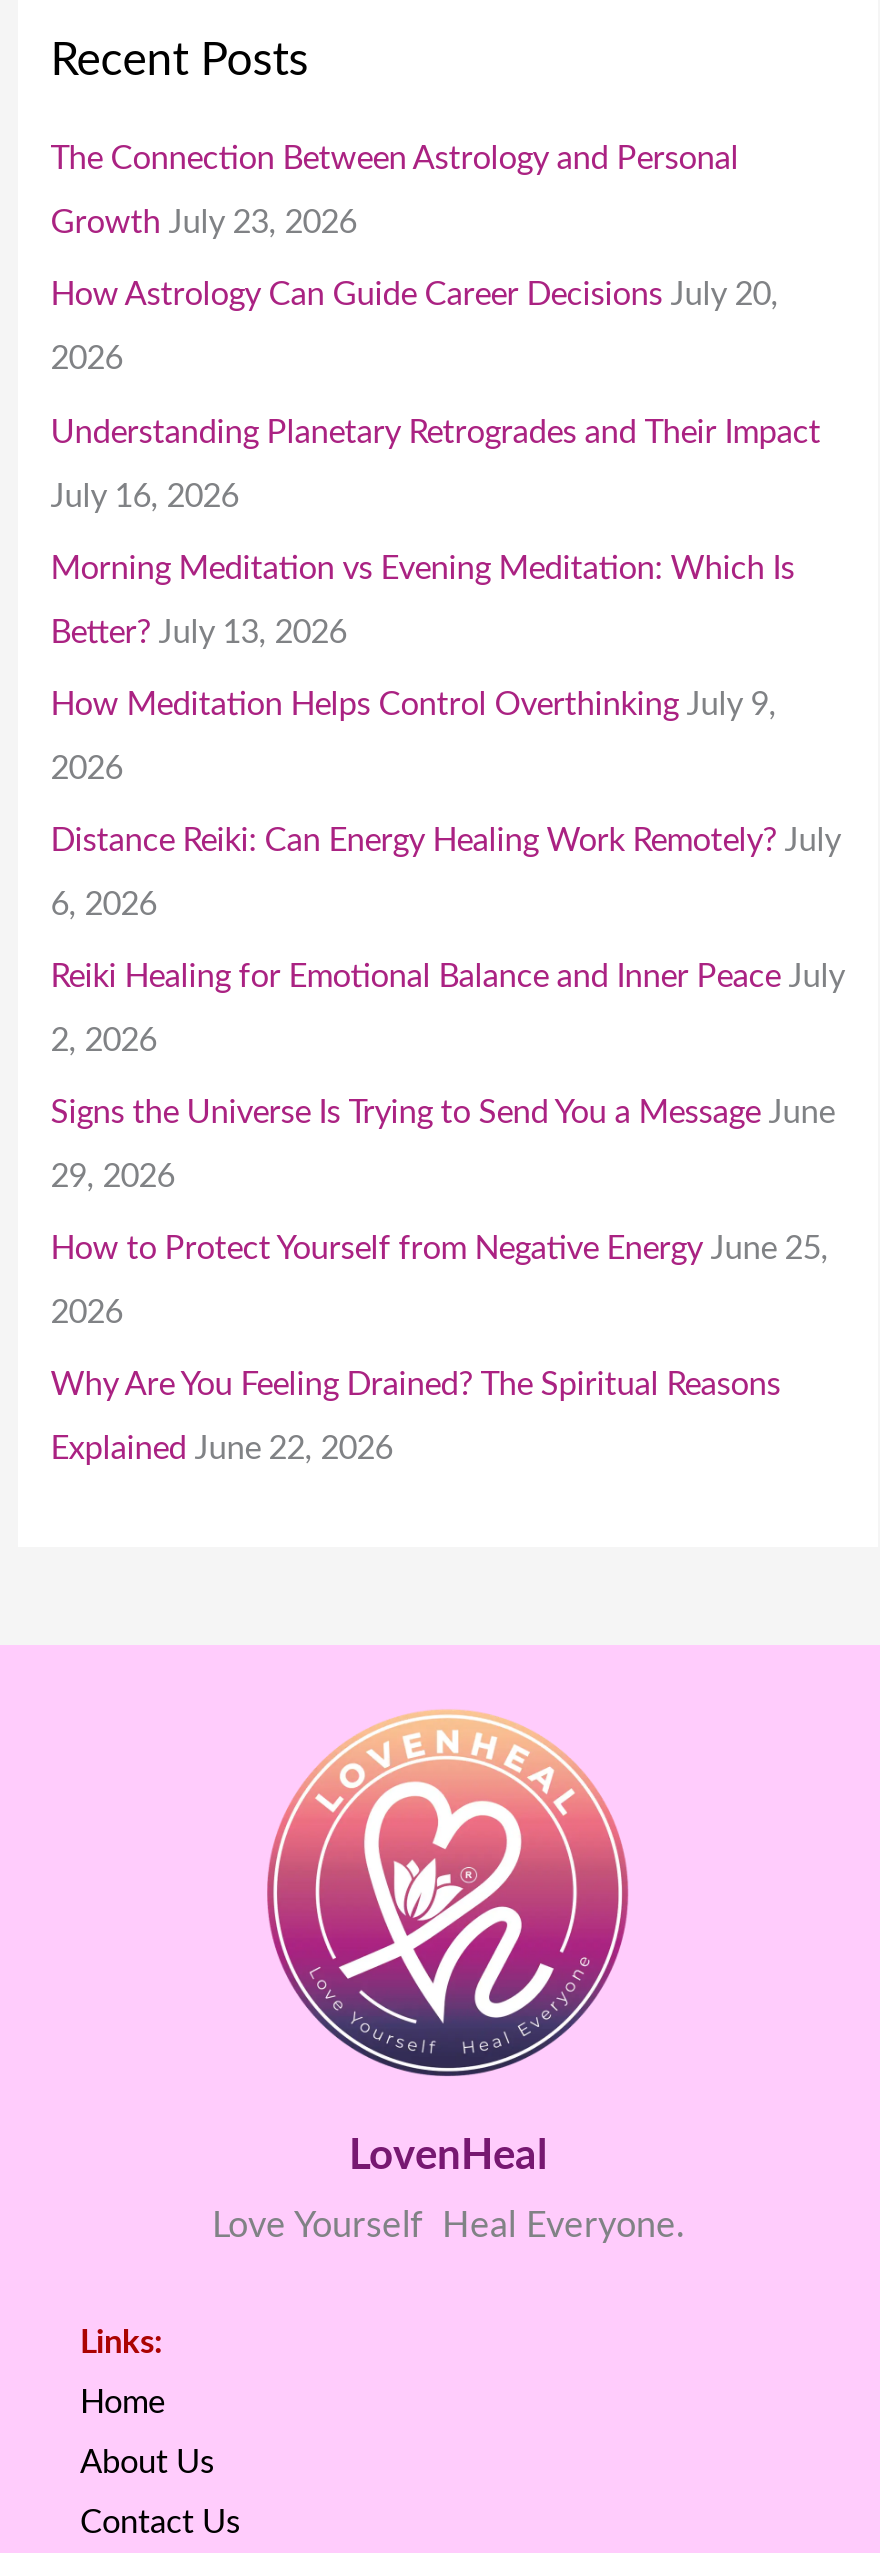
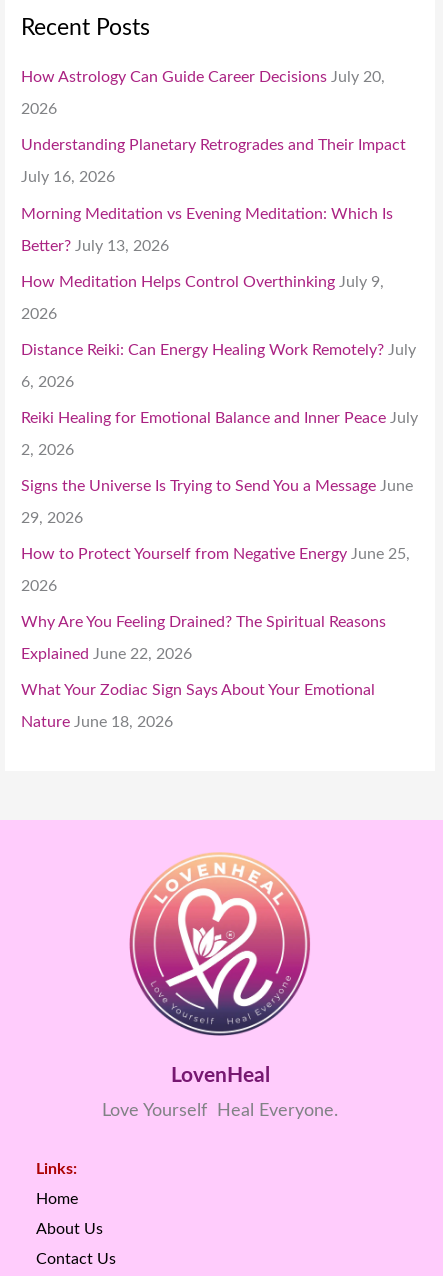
[51,144,739,240] The Connection Between Astrology and Personal | Growth July 23, 2026 -> none
moved [51,280,845,1465] -> [21,69,418,662]: How Astrology Can Guide Career Decisions July 20, | 2026 | Understanding Planetary Retrogrades and Their Impact | ... | Why Are You Feeling Drained? The Spiritual Reasons | Explained June 22, 2026
none -> [21,682,375,730] What Your Zodiac Sign Says About Your Emotional | Nature June 18, 2026

